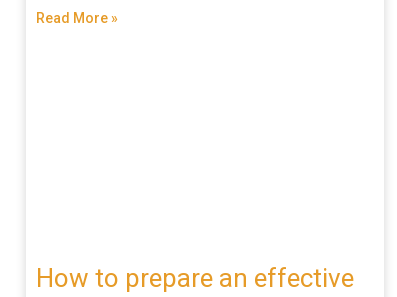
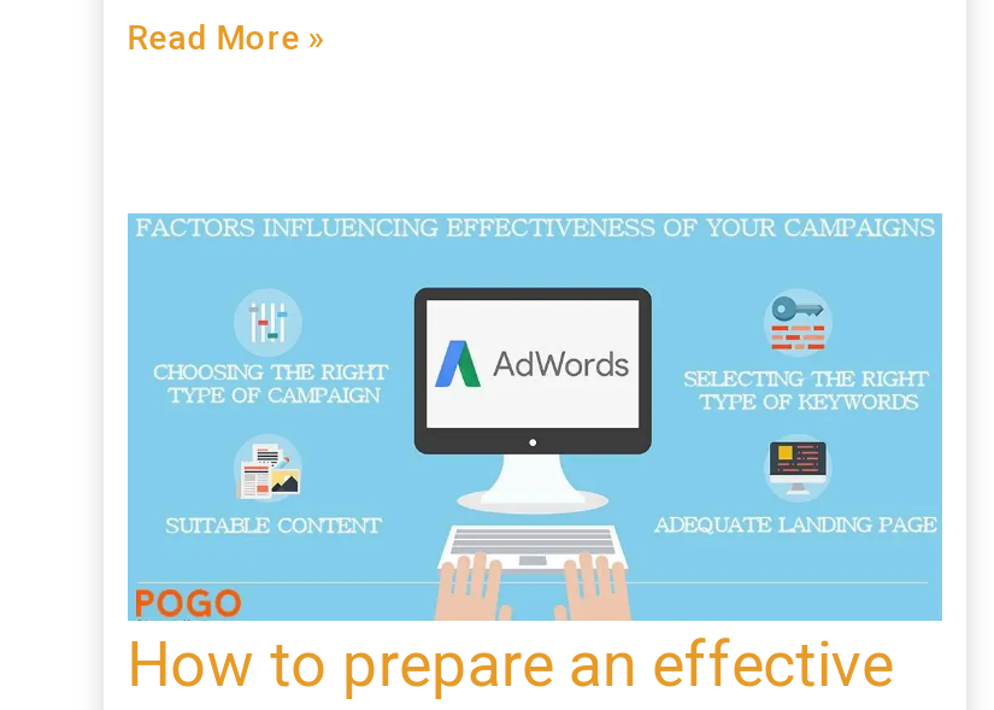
none -> [125,211,945,623] [image]

